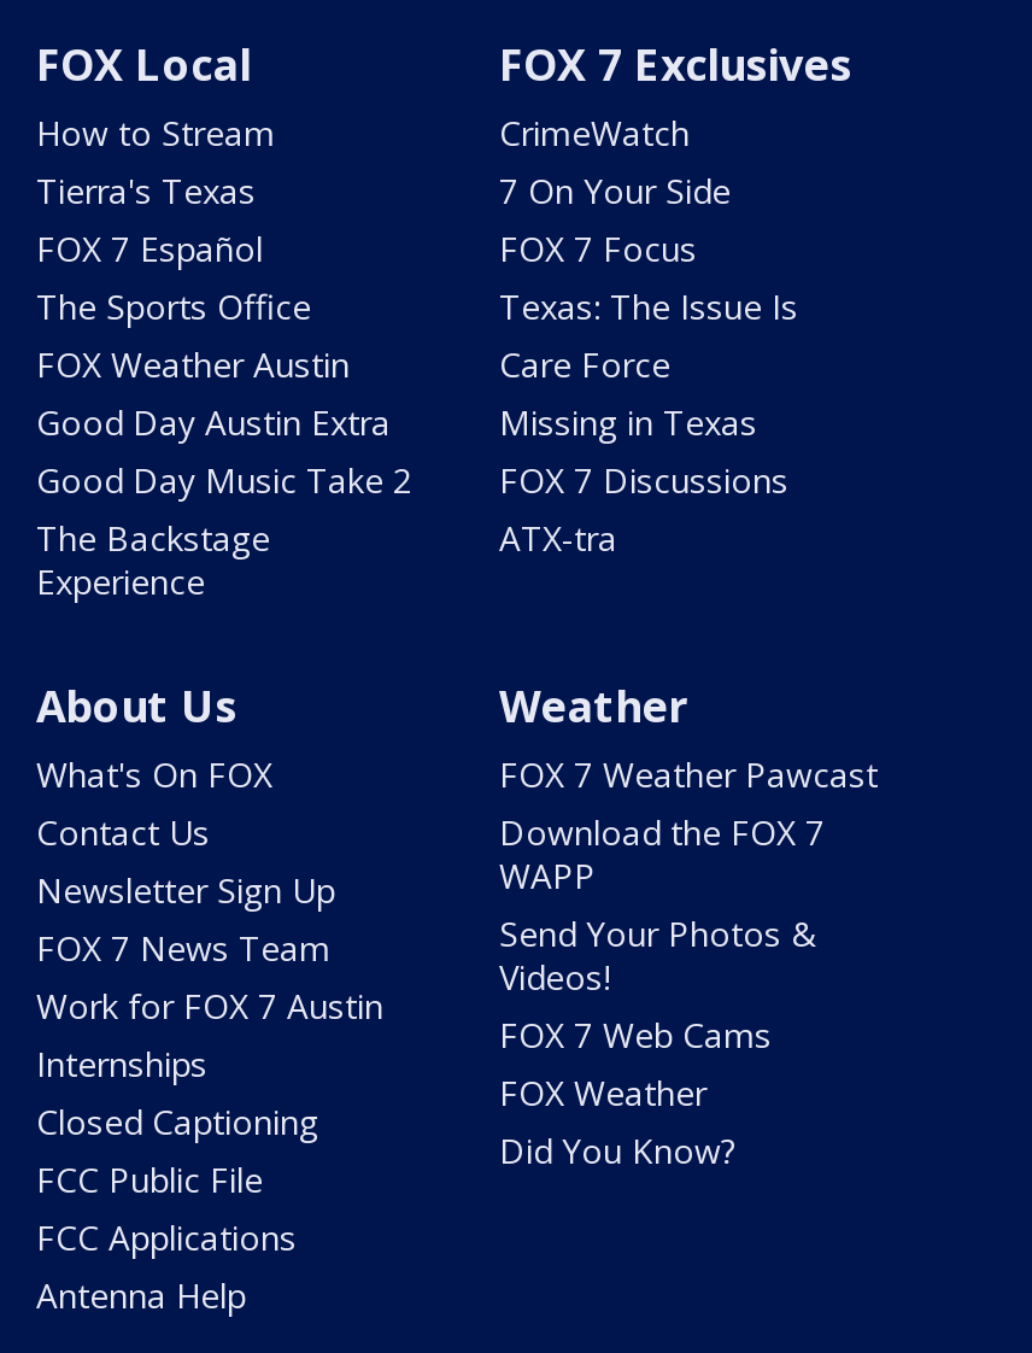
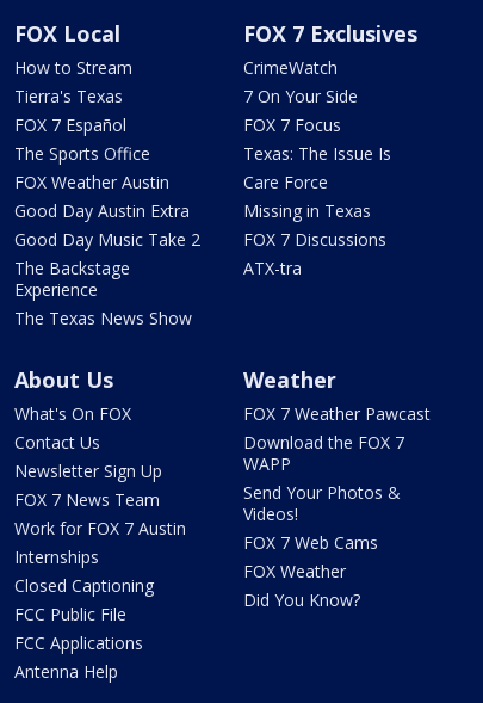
none -> [14,307,192,330] The Texas News Show

